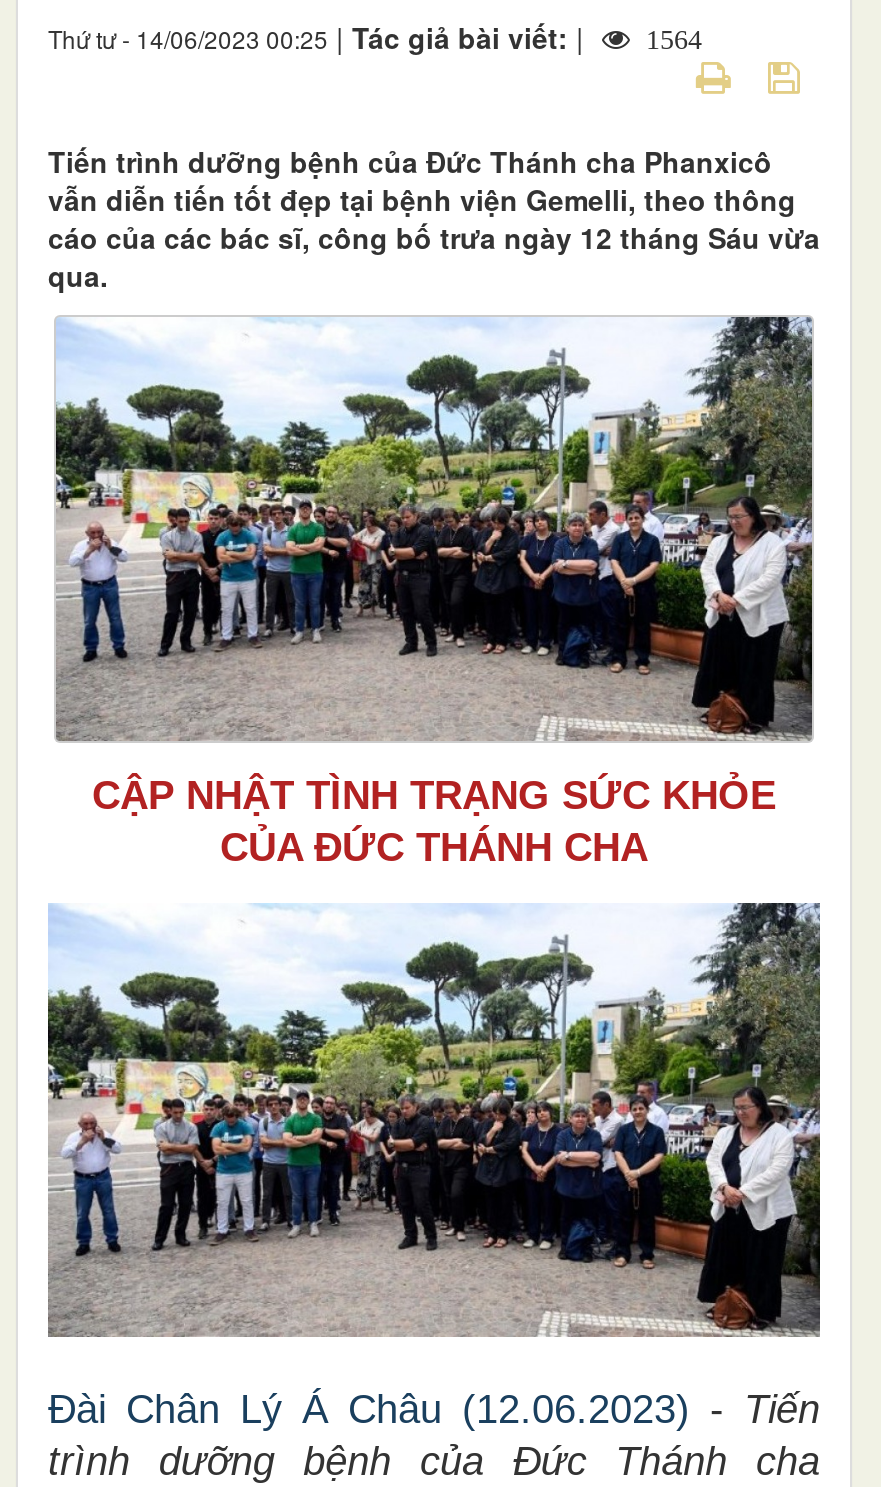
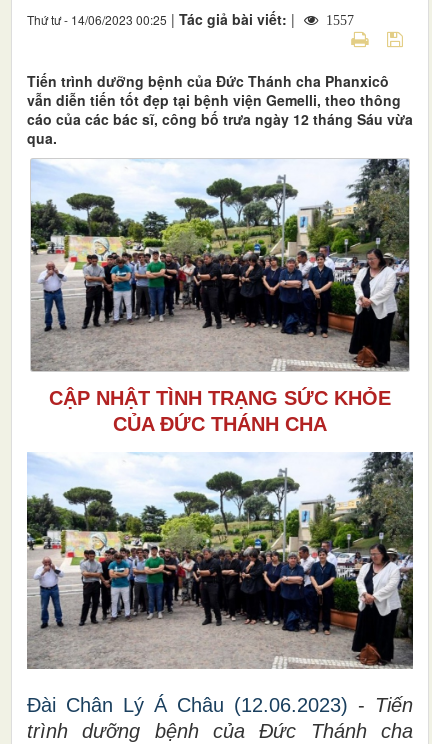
[630,24,702,52] 1564 -> [318,12,354,26] 1557

